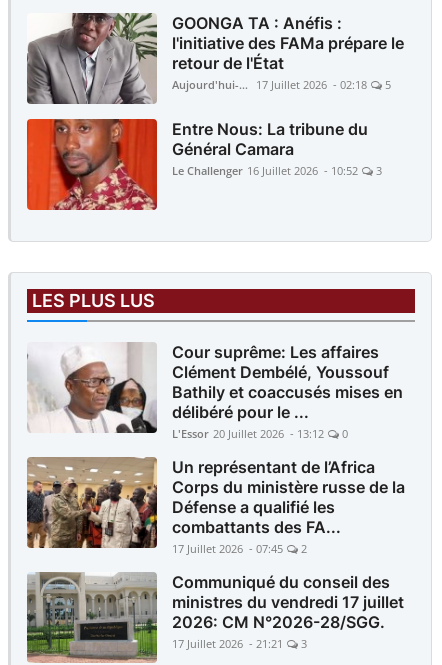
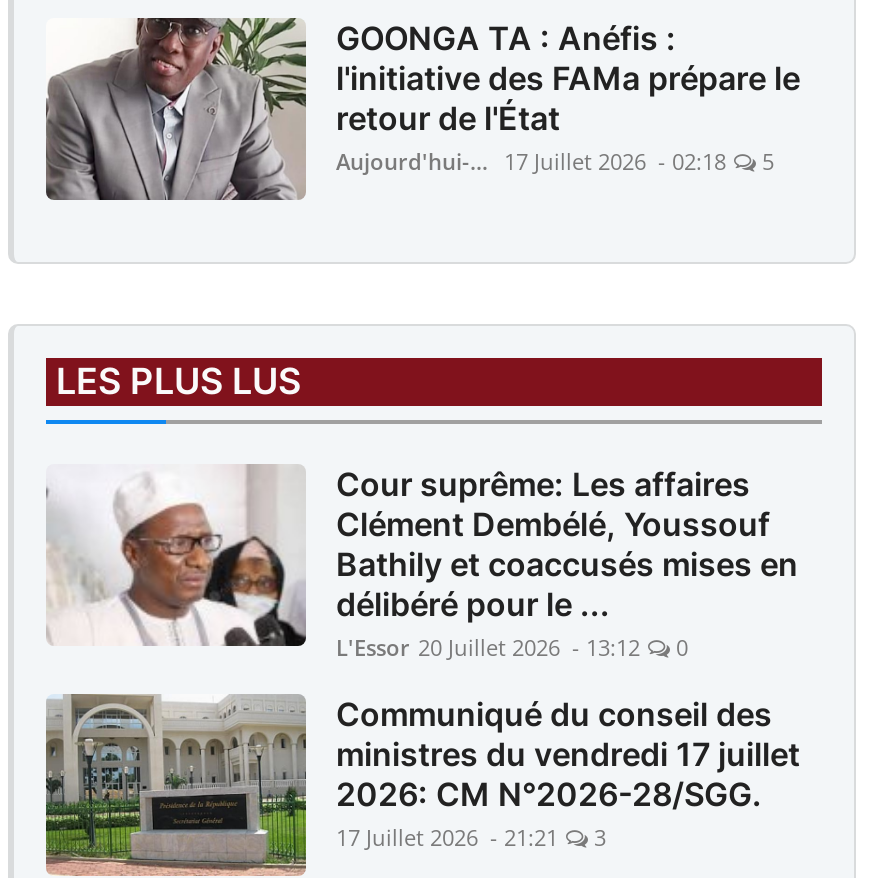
[26,118,382,211] [image] | Entre Nous: La tribune du | Général Camara | Le Challenger 16 Juillet 2026 - 10:52 | 3 -> none
[27,456,405,556] [image] | Un représentant de l’Africa | Corps du ministère russe de la | Défense a qualifié les | combattants des FA... | 17 Juillet 2026 - 07:45 | 2 -> none

